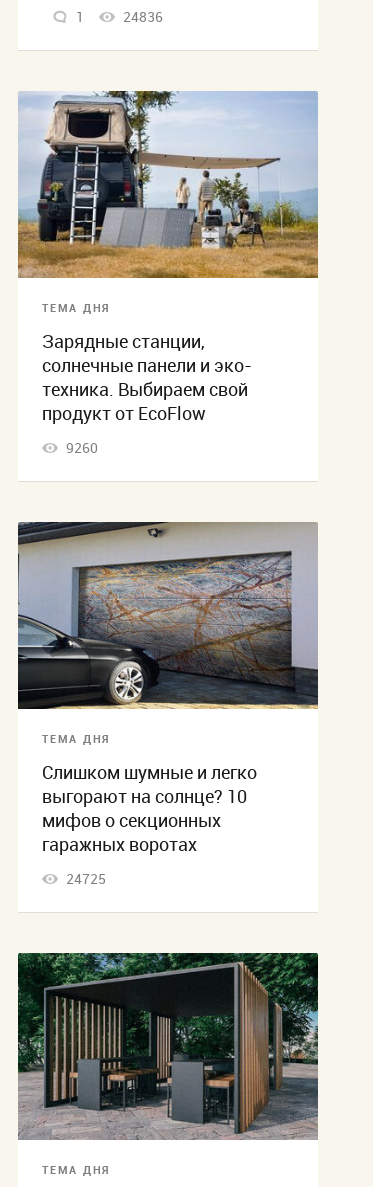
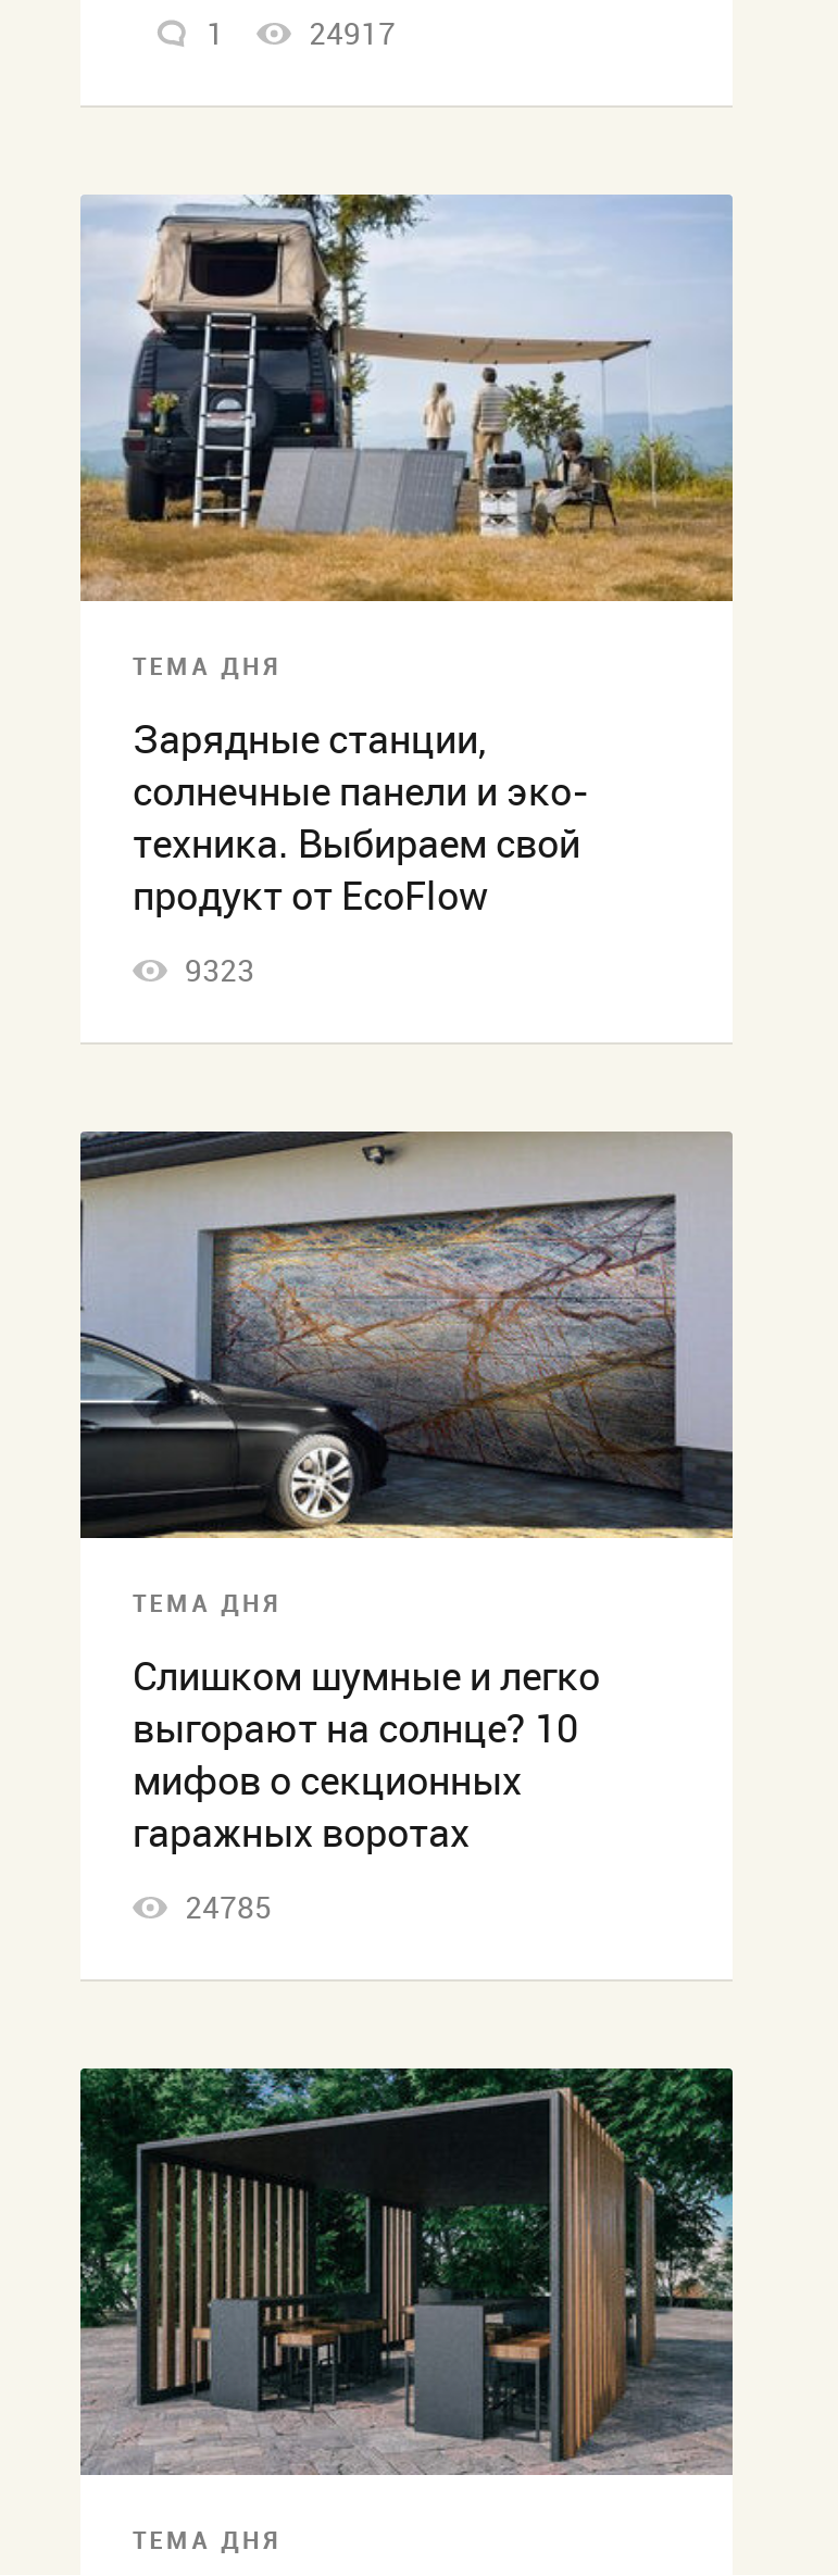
[123,9,163,25] 24836 -> [309,16,396,51] 24917
[66,440,98,456] 9260 -> [185,953,254,988] 9323
[66,871,106,887] 24725 -> [185,1890,272,1925] 24785

